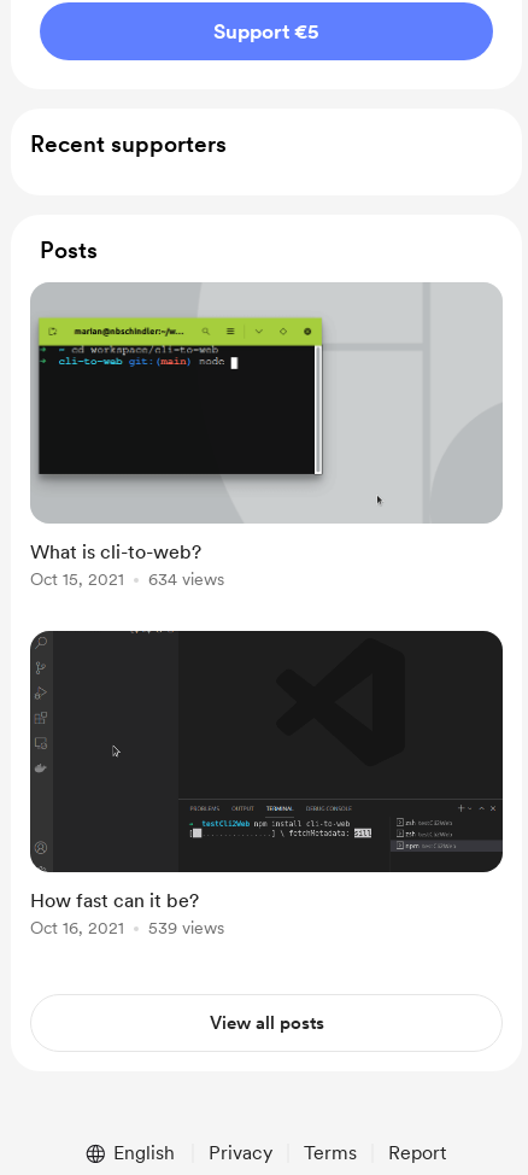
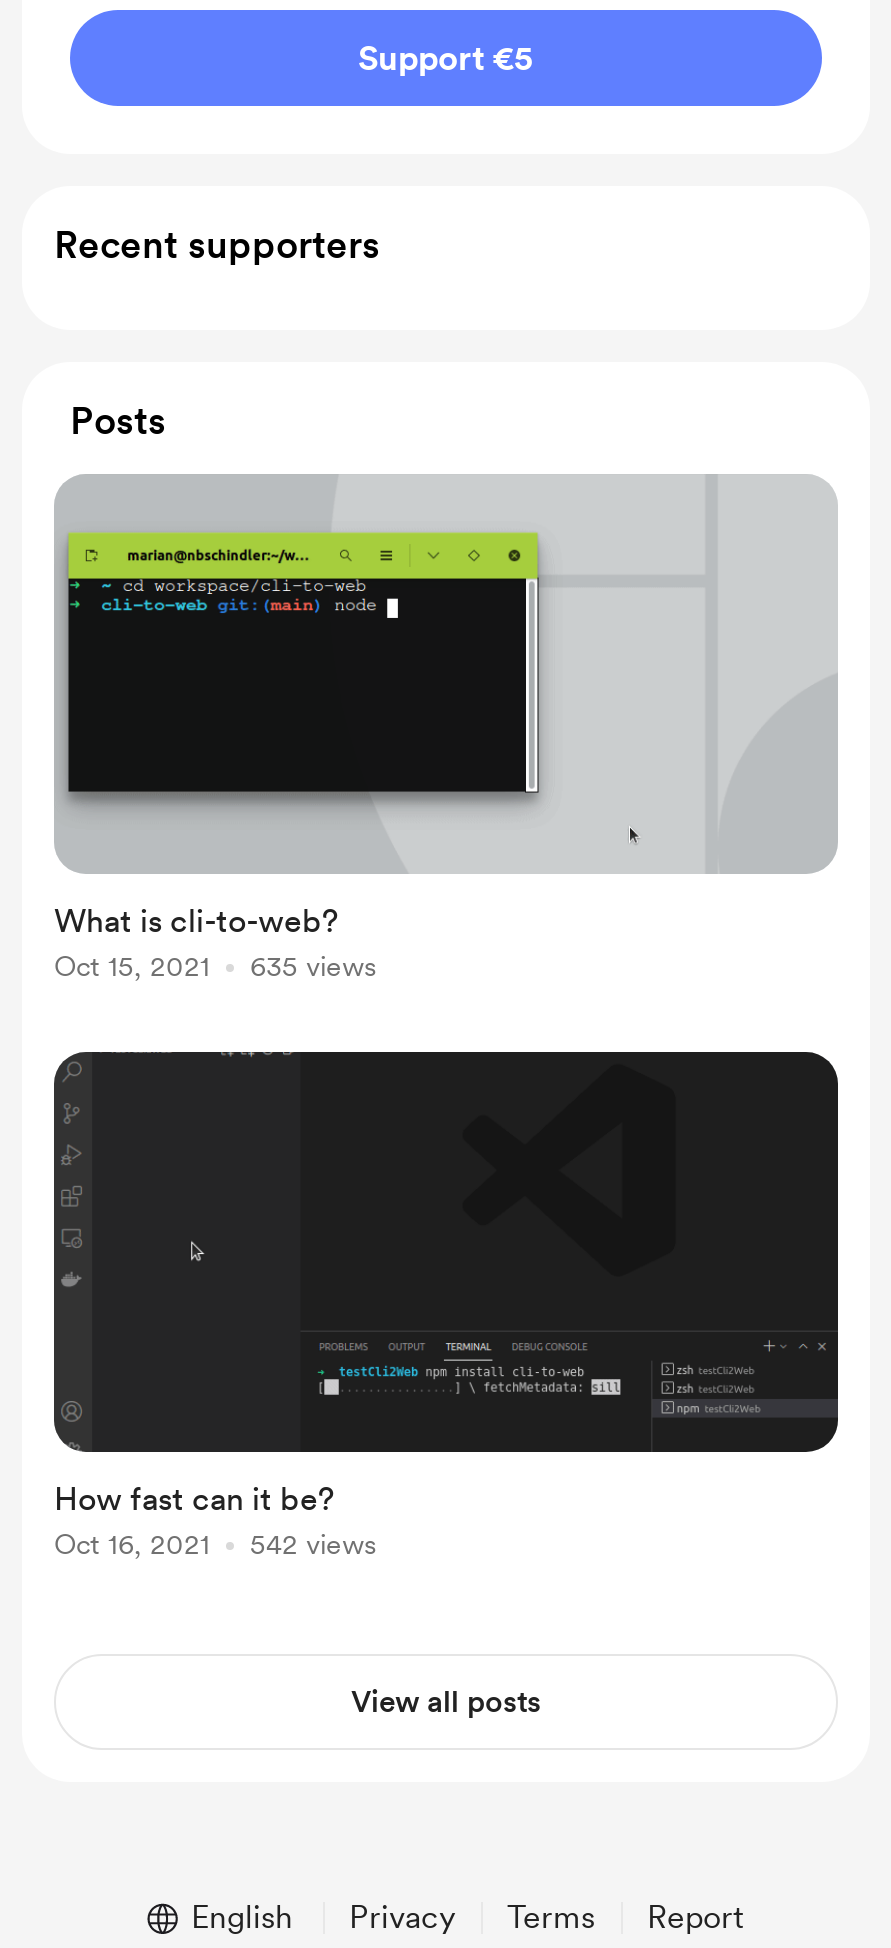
[30,569,224,589] Oct 15, 2021 634 views -> [54,950,376,982] Oct 15, 2021 635 views
[30,918,224,937] Oct 16, 2021 539 views -> [54,1528,376,1560] Oct 16, 2021 542 views

